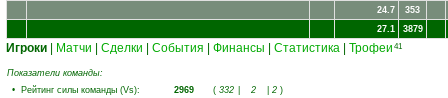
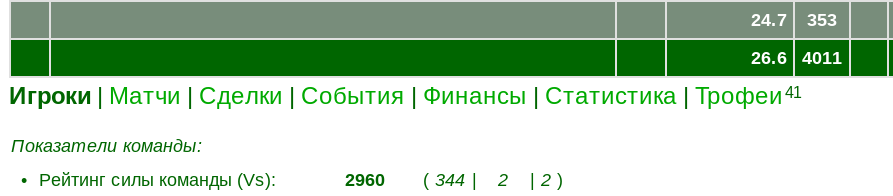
[377,24,395,34] 27.1 -> [751,48,787,68] 26.6
[402,24,422,34] 3879 -> [802,48,842,68] 4011
[174,85,194,95] 2969 -> [345,170,385,190] 2960
[213,85,234,95] (332 -> [423,170,465,190] (344

